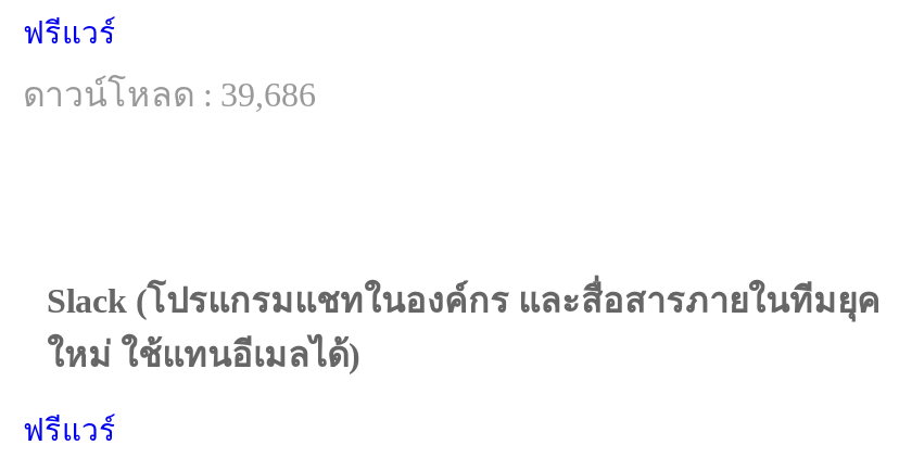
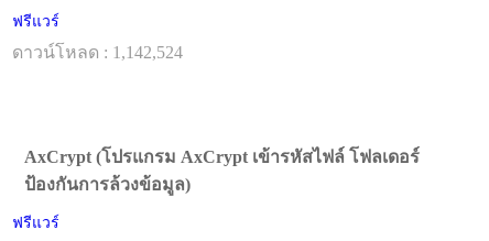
[23,76,316,113] ดาวน์โหลด : 39,686 -> [12,43,183,62] ดาวน์โหลด : 1,142,524
[47,282,881,319] Slack (โปรแกรมแชทในองค์กร และสื่อสารภายในทีมยุค -> [24,147,420,166] AxCrypt (โปรแกรม AxCrypt เข้ารหัสไฟล์ โฟลเดอร์
[47,336,359,373] ใหม่ ใช้แทนอีเมลได้) -> [24,175,191,194] ป้องกันการล้วงข้อมูล)

